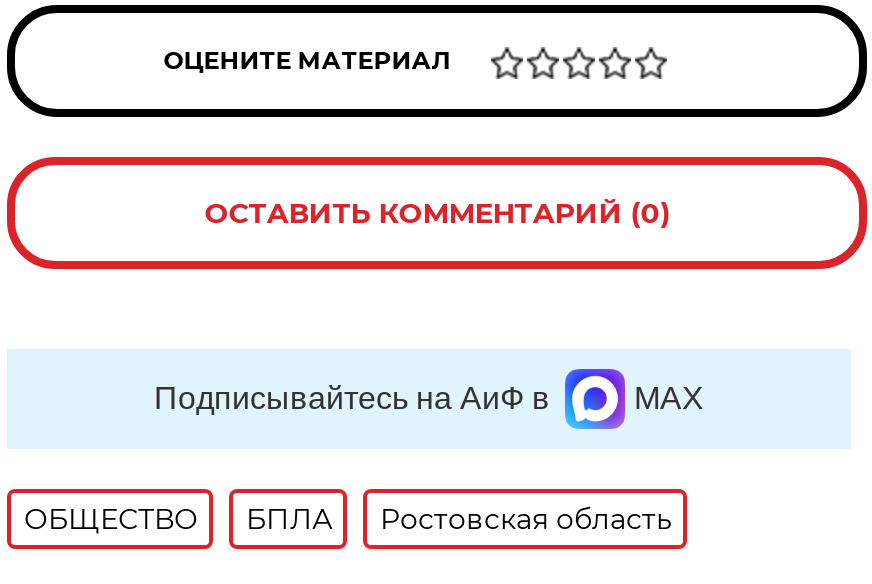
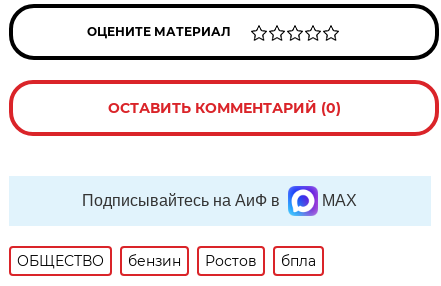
[246,501,672,537] БПЛА | Ростовская область -> [128,252,316,270] бензин | Ростов | бпла

